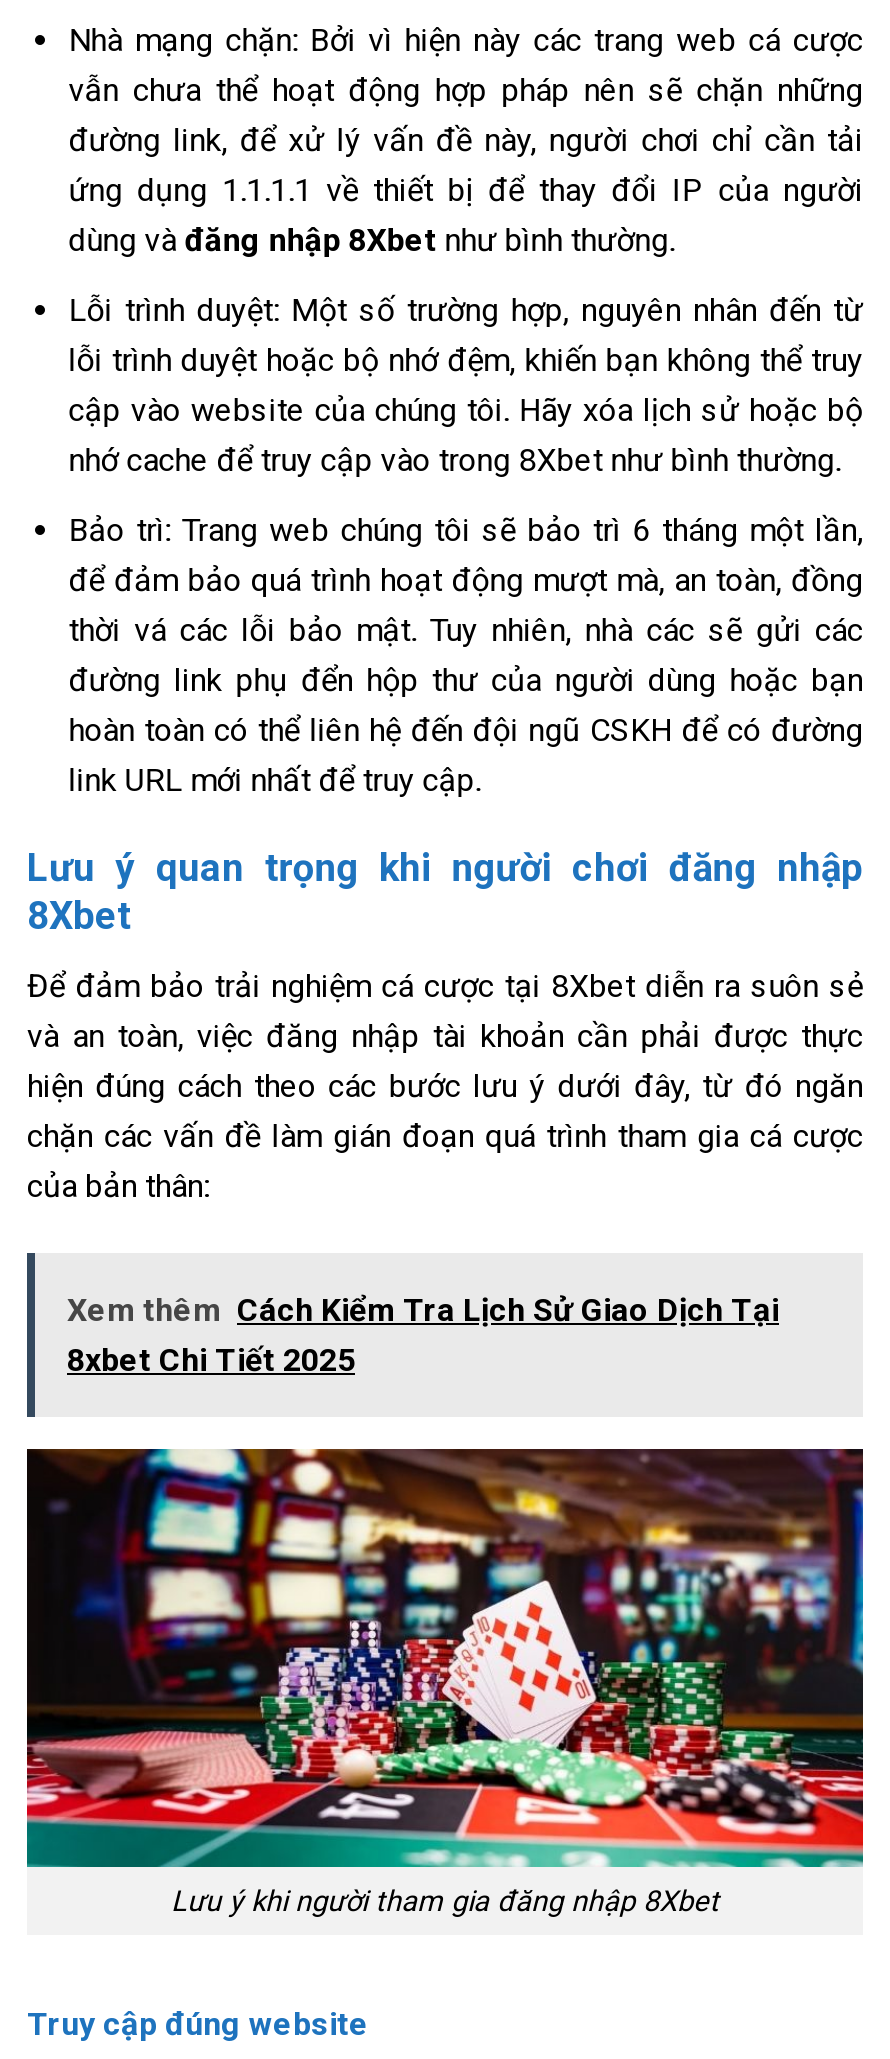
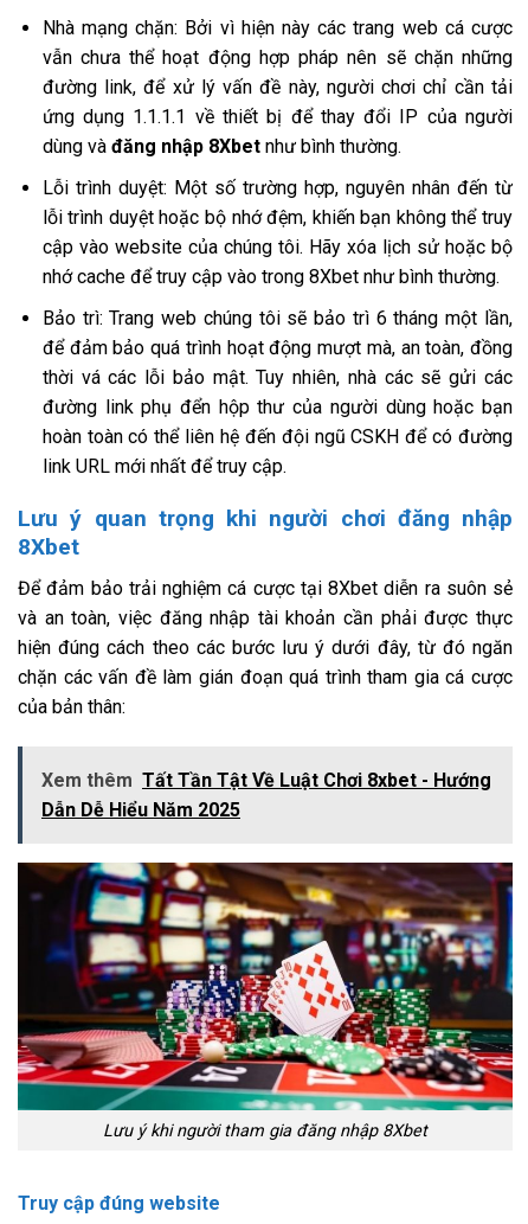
[67,1291,779,1379] Xem thêm Cách Kiểm Tra Lịch Sử Giao Dịch Tại | 8xbet Chi Tiết 2025 -> [41,769,491,821] Xem thêm Tất Tần Tật Về Luật Chơi 8xbet - Hướng | Dẫn Dễ Hiểu Năm 2025

